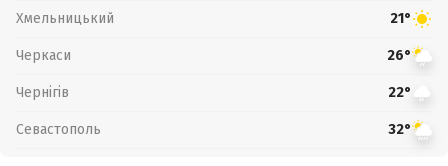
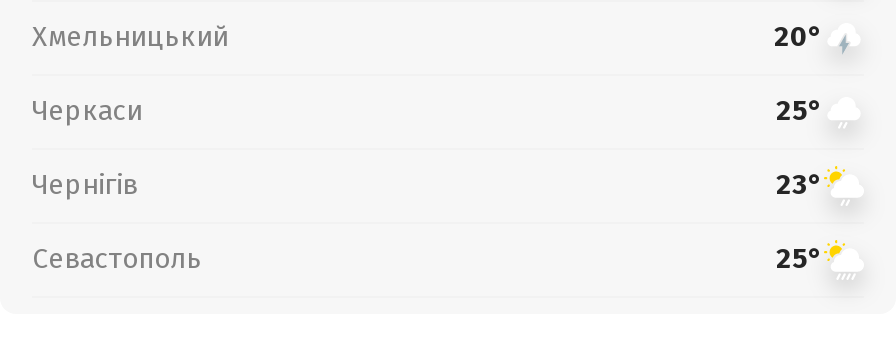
[390,10,412,27] 21° -> [774,20,824,54] 20°
[387,47,412,64] 26° -> [776,94,824,128] 25°
[388,84,412,101] 22° -> [776,168,824,202] 23°
[388,121,412,138] 32° -> [776,242,824,276] 25°

